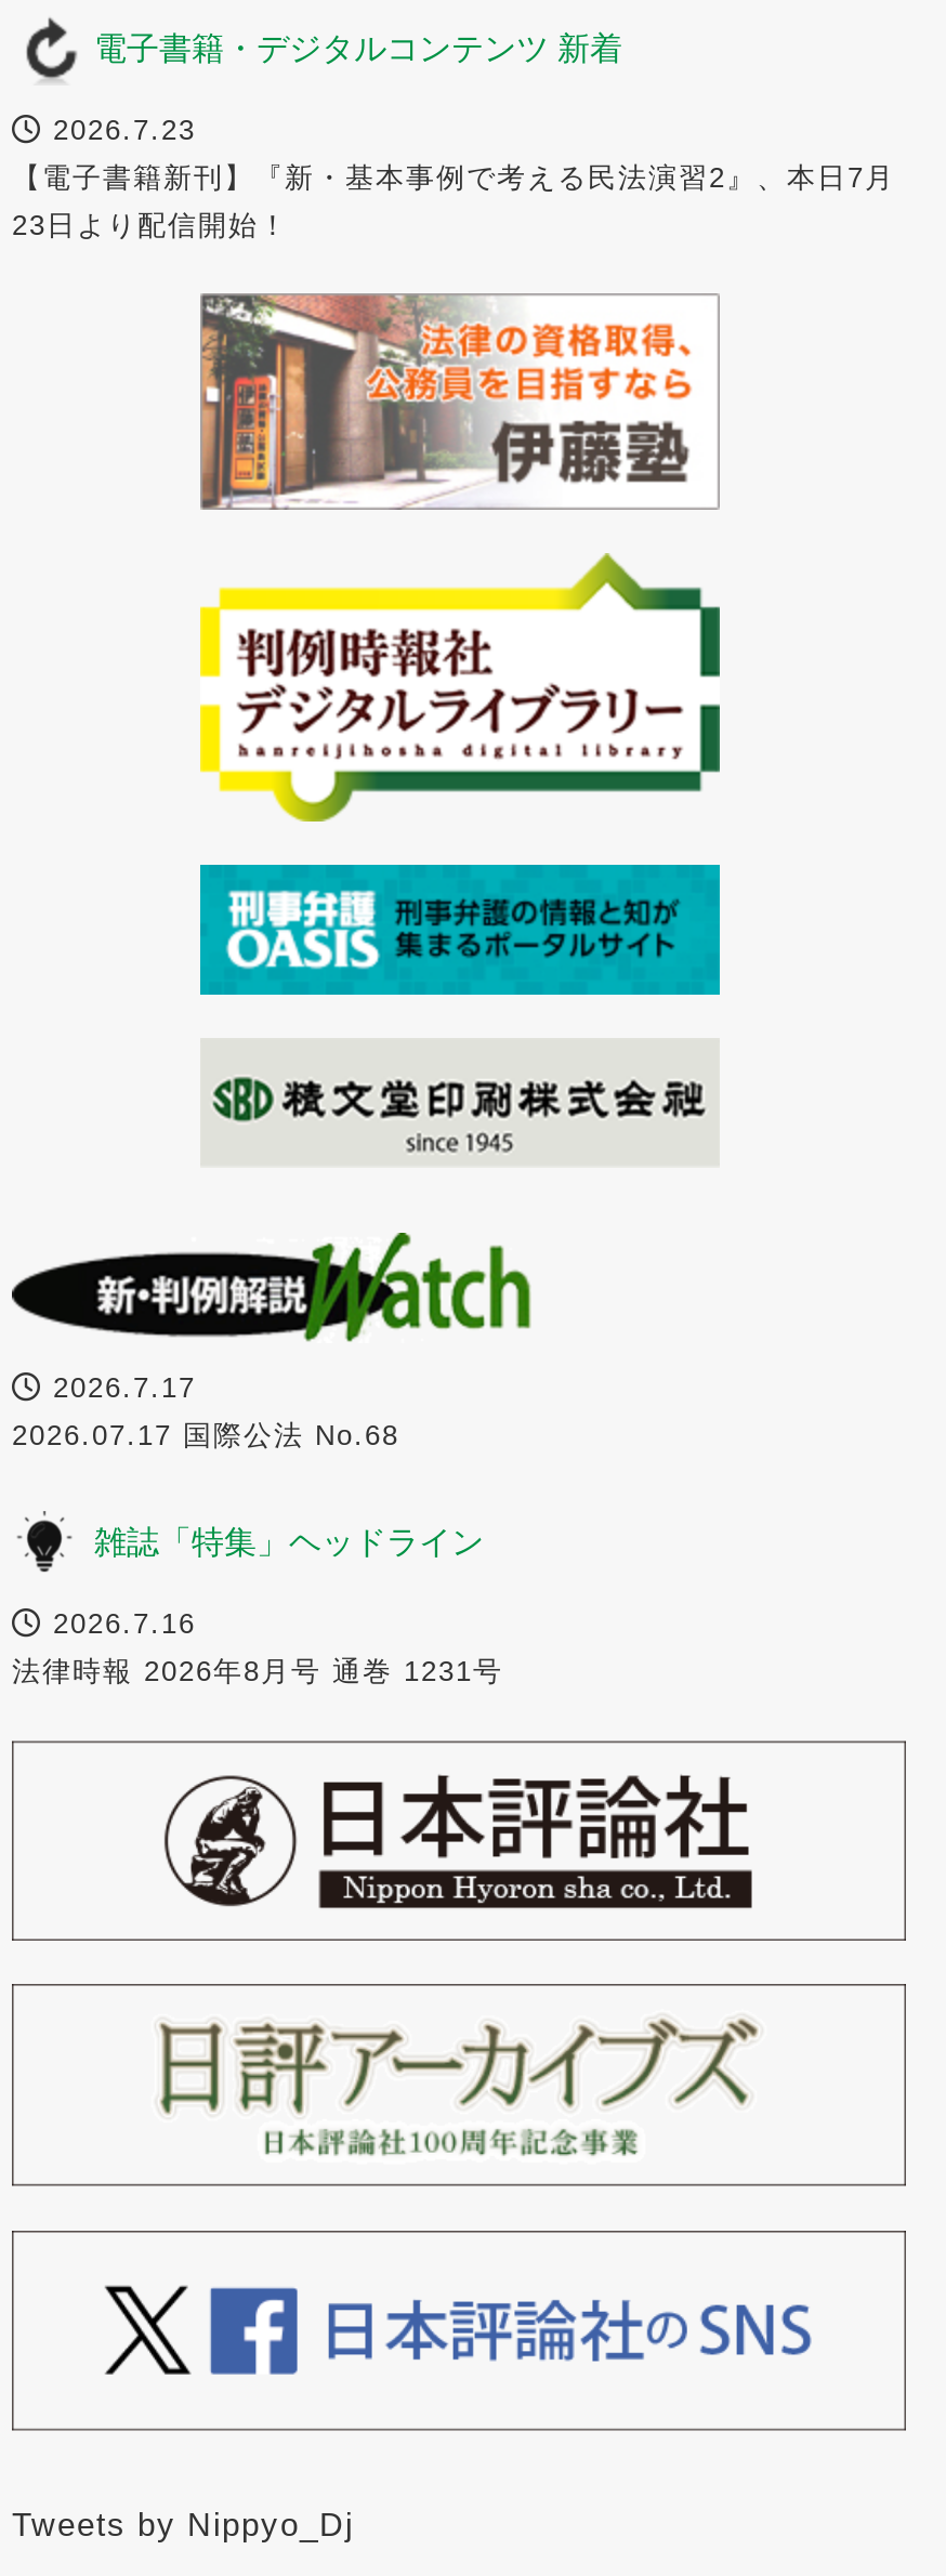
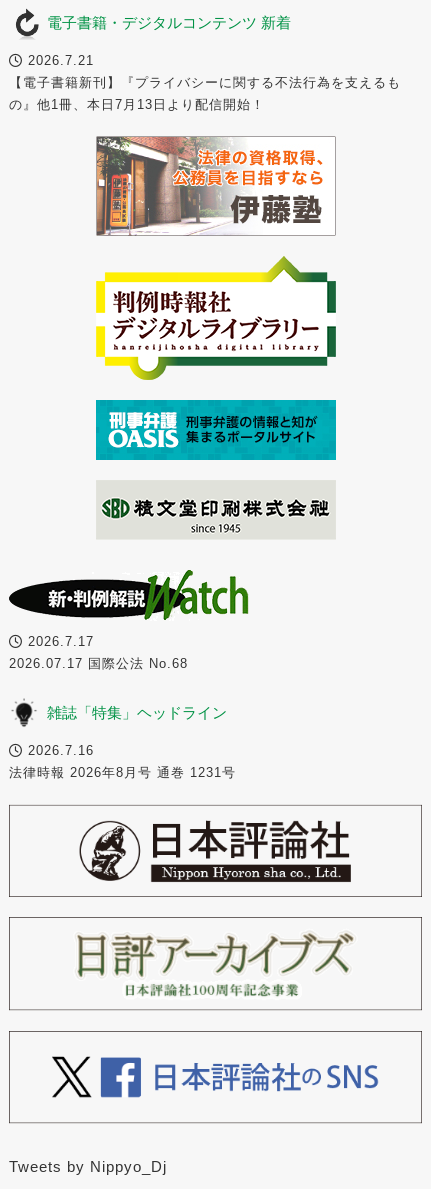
[42,113,196,145] 2026.7.23 -> [23,53,94,68] 2026.7.21
[12,160,895,193] 【電子書籍新刊】『新・基本事例で考える民法演習2』、本日7月 -> [9,75,401,90] 【電子書籍新刊】『プライバシーに関する不法行為を支えるも
[12,208,289,240] 23日より配信開始！ -> [9,97,265,112] の』他1冊、本日7月13日より配信開始！

